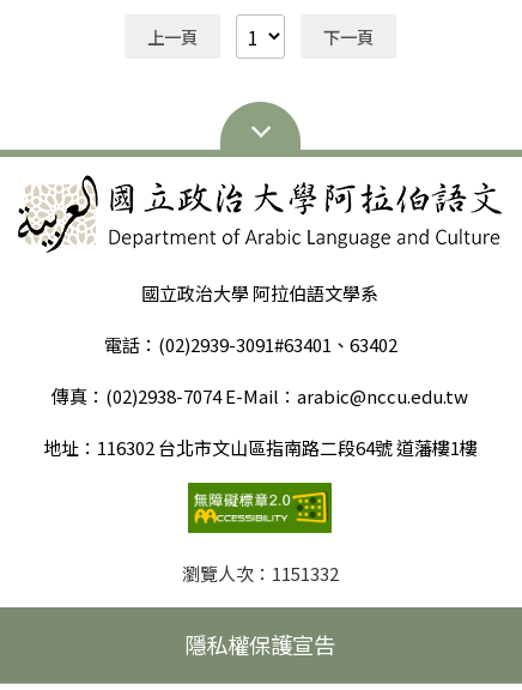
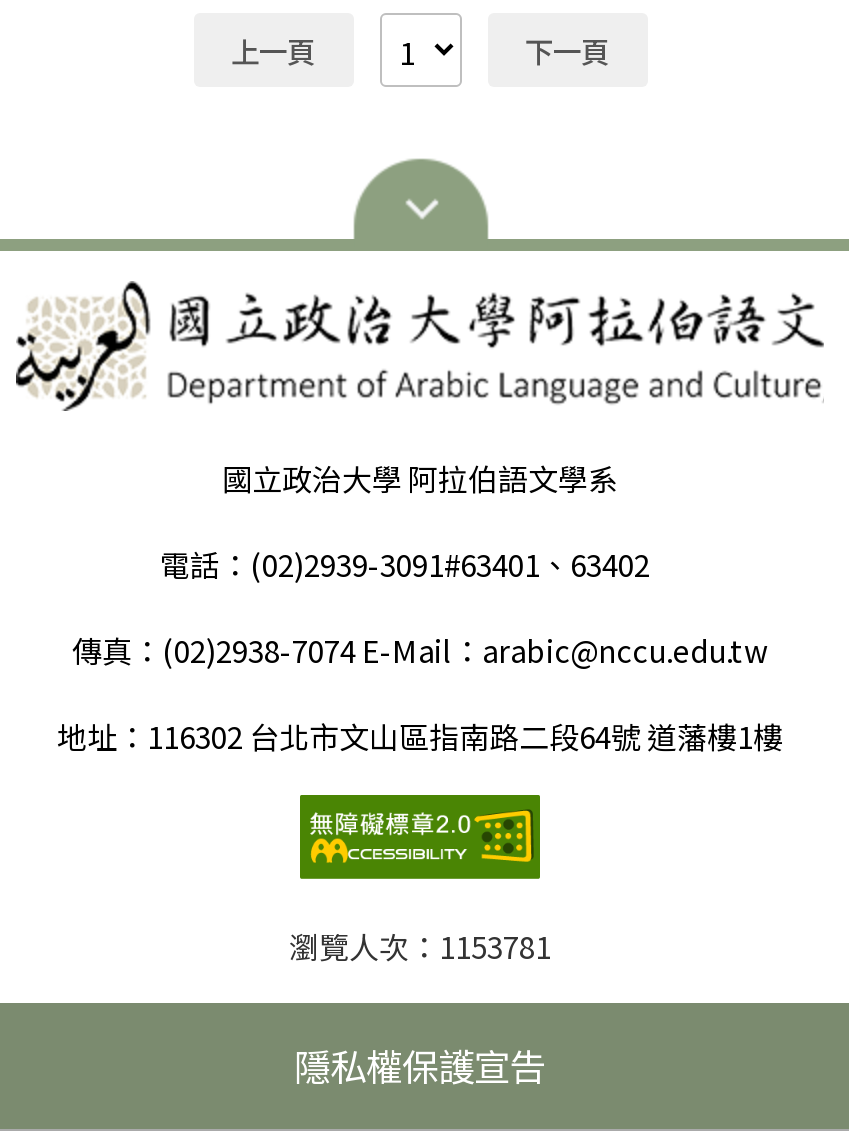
[181,561,338,586] 瀏覽人次：1151332 -> [289,926,551,968] 瀏覽人次：1153781

